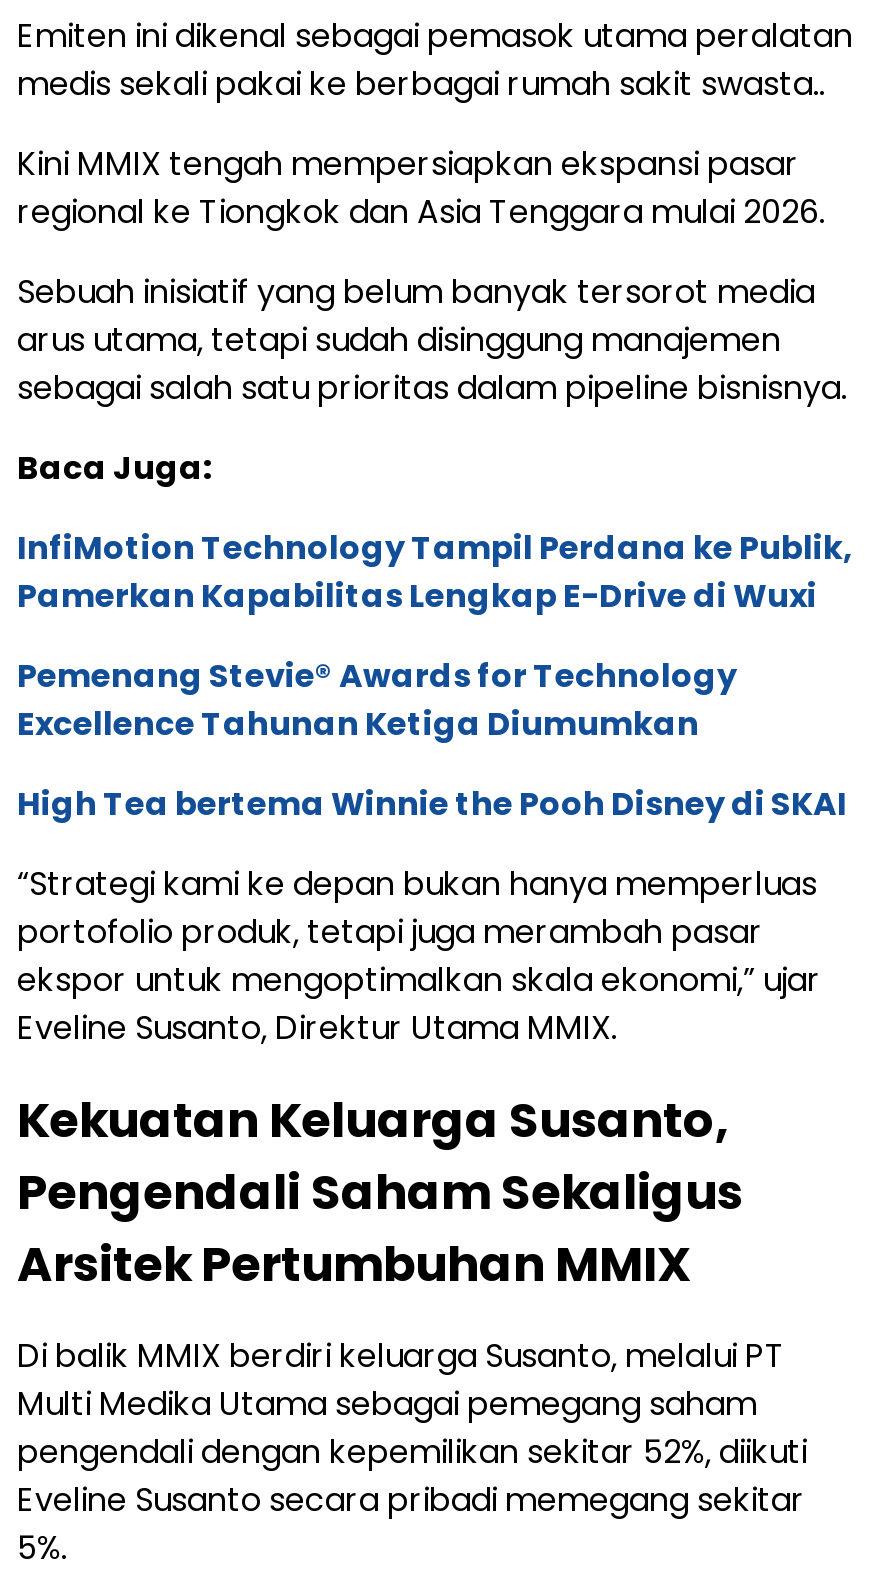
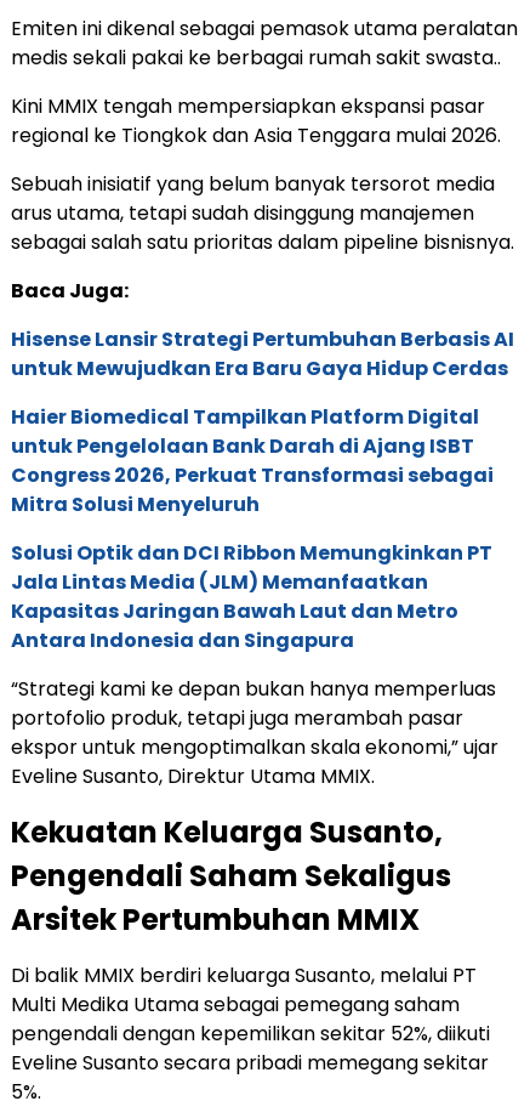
[17,524,853,618] InfiMotion Technology Tampil Perdana ke Publik, | Pamerkan Kapabilitas Lengkap E-Drive di Wuxi -> [11,325,514,382] Hisense Lansir Strategi Pertumbuhan Berbasis AI | untuk Mewujudkan Era Baru Gaya Hidup Cerdas
[17,652,737,746] Pemenang Stevie® Awards for Technology | Excellence Tahunan Ketiga Diumumkan -> [11,402,494,518] Haier Biomedical Tampilkan Platform Digital | untuk Pengelolaan Bank Darah di Ajang ISBT | Congress 2026, Perkuat Transformasi sebagai | Mitra Solusi Menyeluruh
[17,780,847,826] High Tea bertema Winnie the Pooh Disney di SKAI -> [11,538,492,654] Solusi Optik dan DCI Ribbon Memungkinkan PT | Jala Lintas Media (JLM) Memanfaatkan | Kapasitas Jaringan Bawah Laut dan Metro | Antara Indonesia dan Singapura

